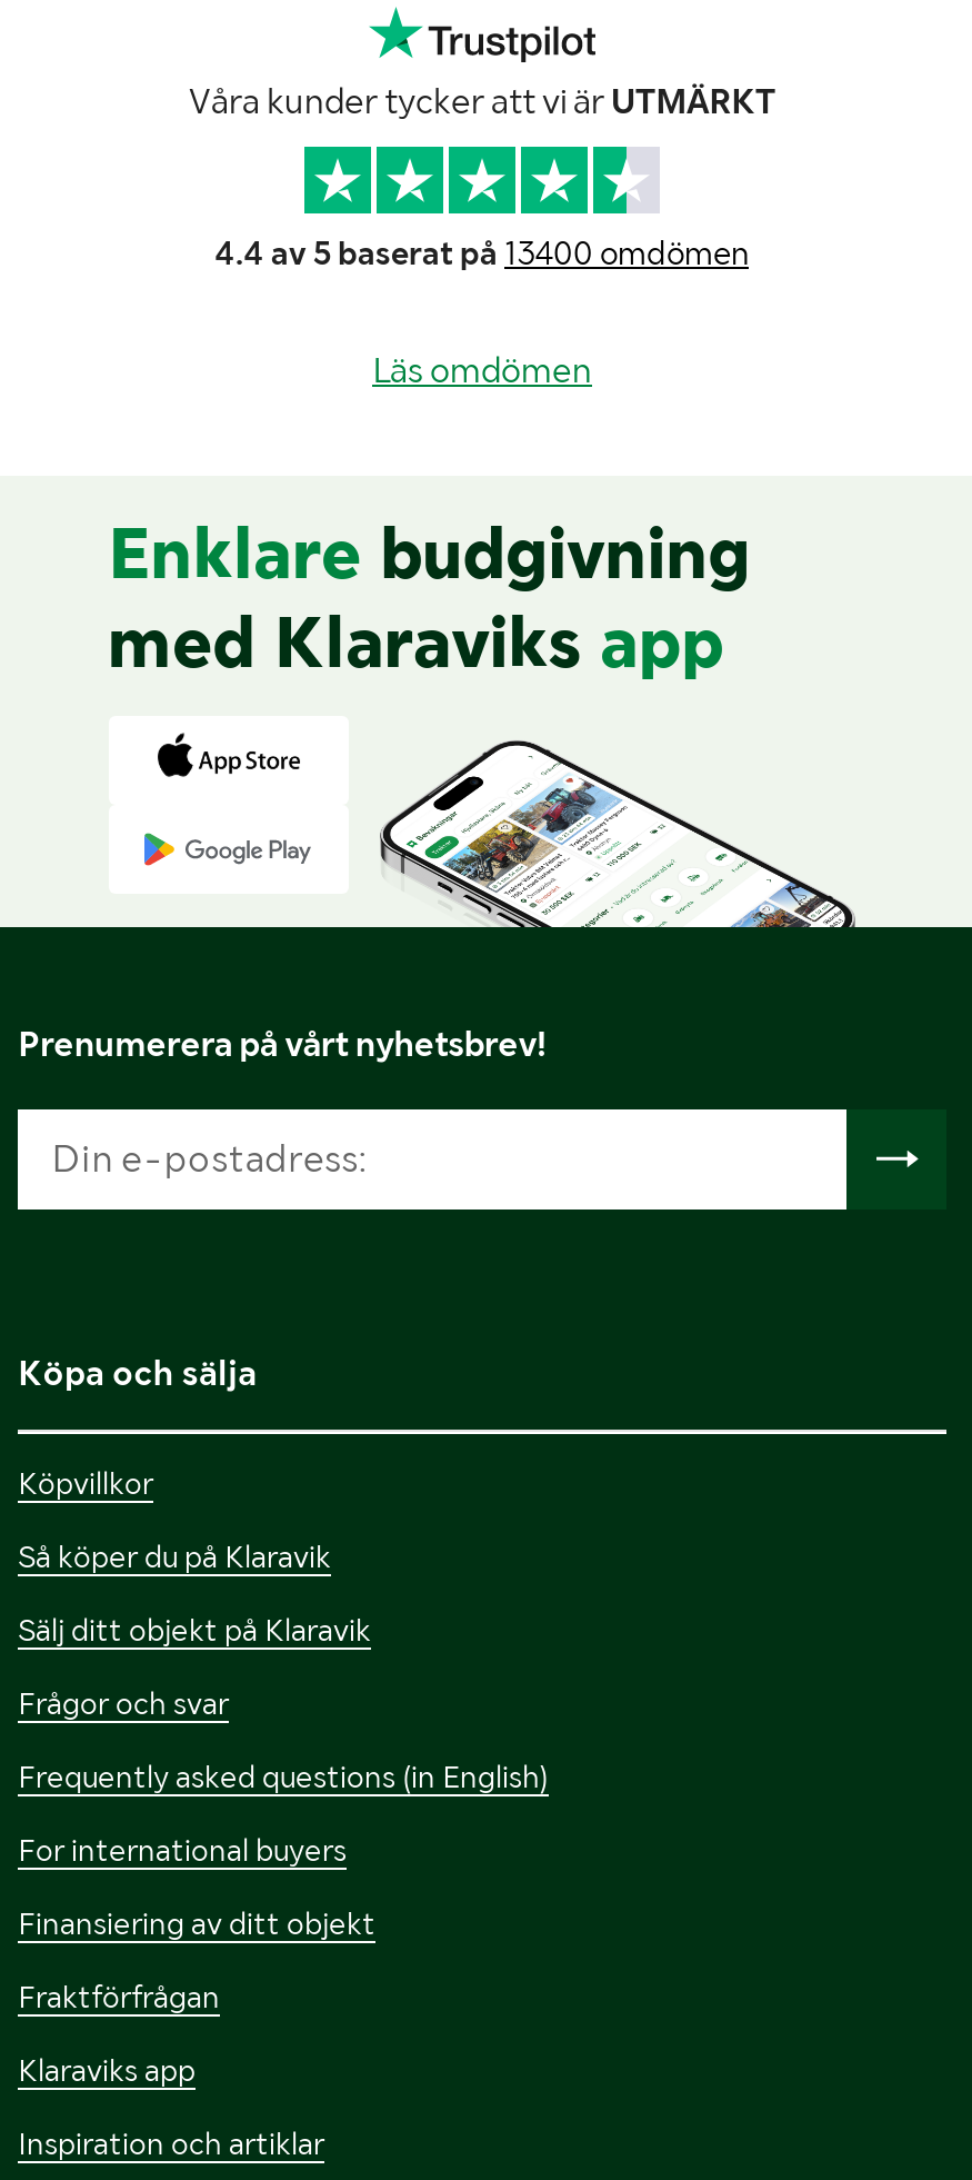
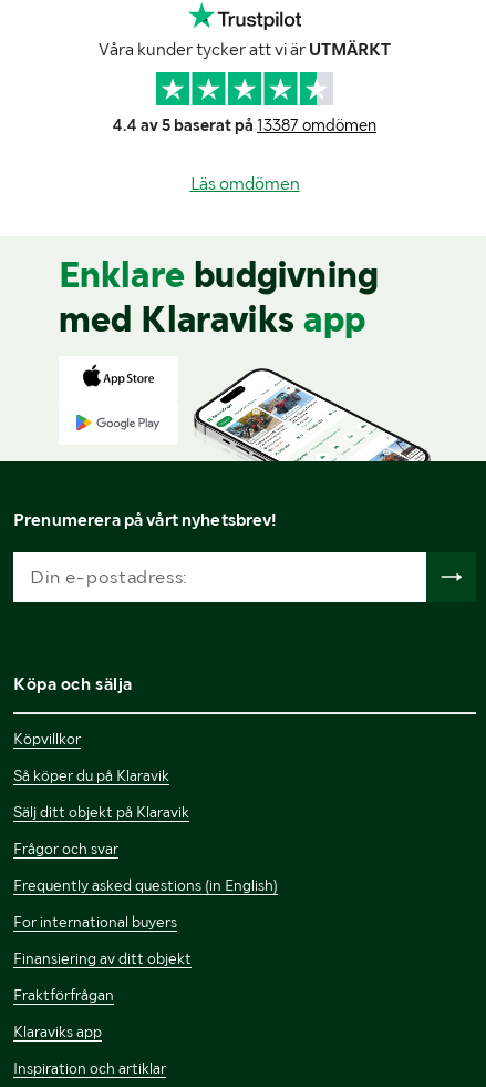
[216,233,749,273] 4.4 av 5 baserat på 13400 omdömen -> [113,115,376,135] 4.4 av 5 baserat på 13387 omdömen

